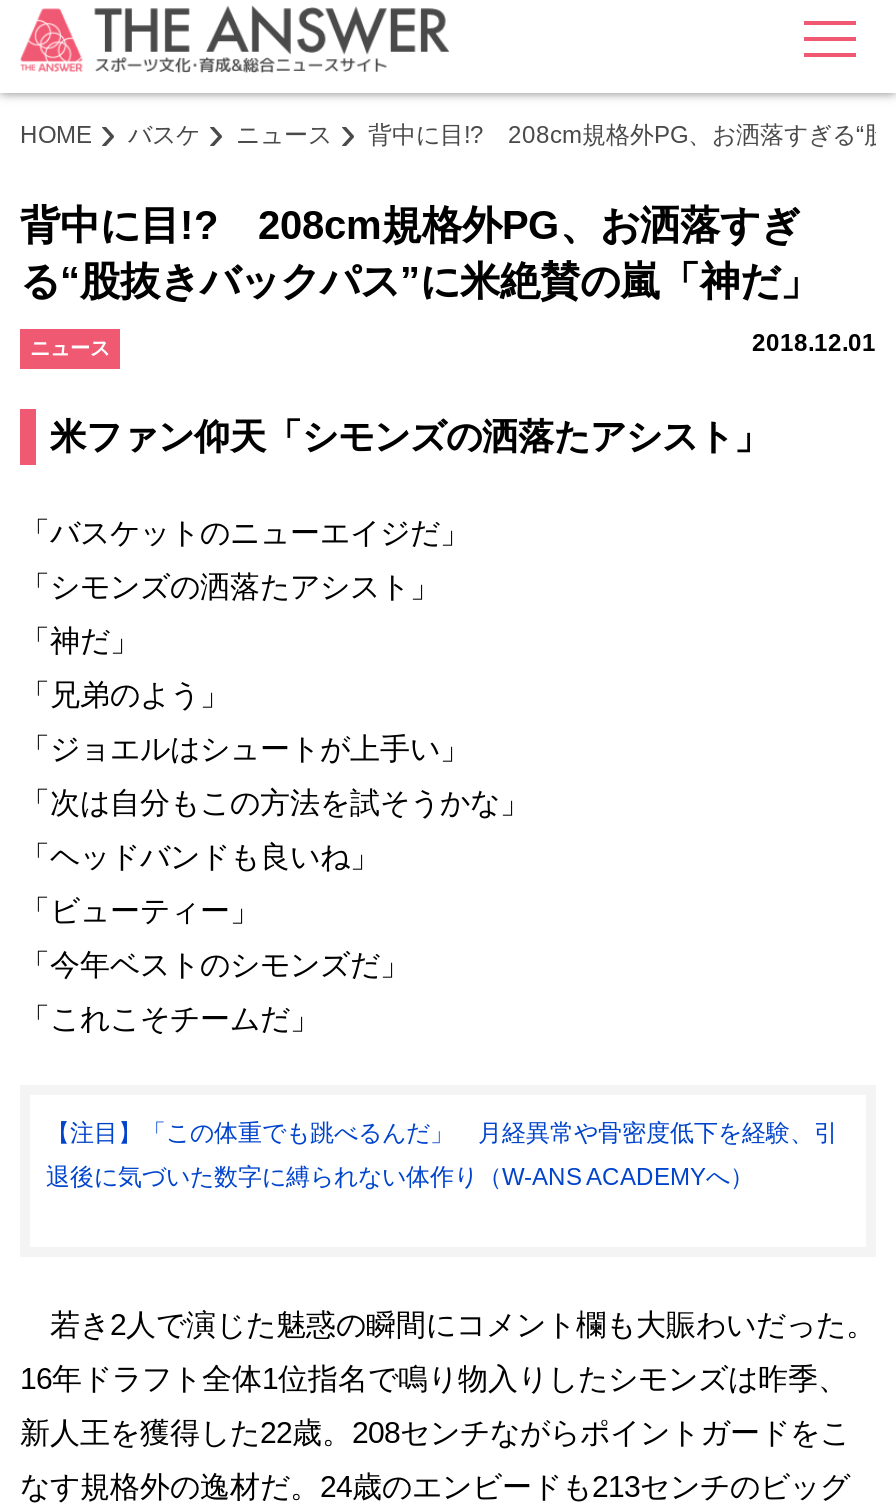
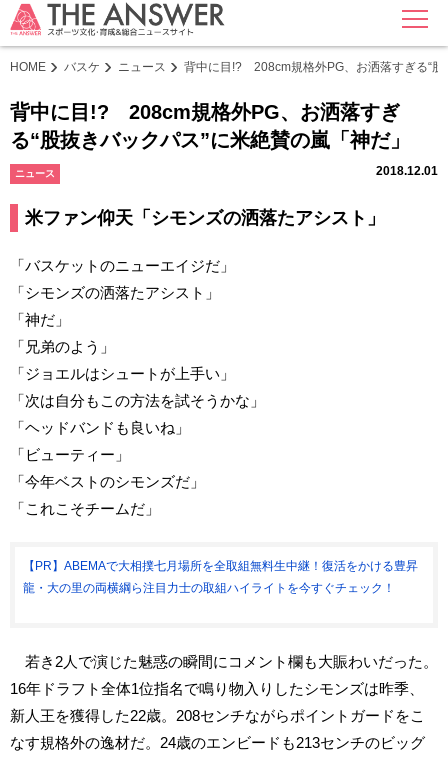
[46,1120,838,1148] 【注目】「この体重でも跳べるんだ」 月経異常や骨密度低下を経験、引 -> [23,559,418,573] 【PR】ABEMAで大相撲七月場所を全取組無料生中継！復活をかける豊昇
[46,1164,754,1192] 退後に気づいた数字に縛られない体作り（W-ANS ACADEMYへ） -> [23,581,395,595] 龍・大の里の両横綱ら注目力士の取組ハイライトを今すぐチェック！

